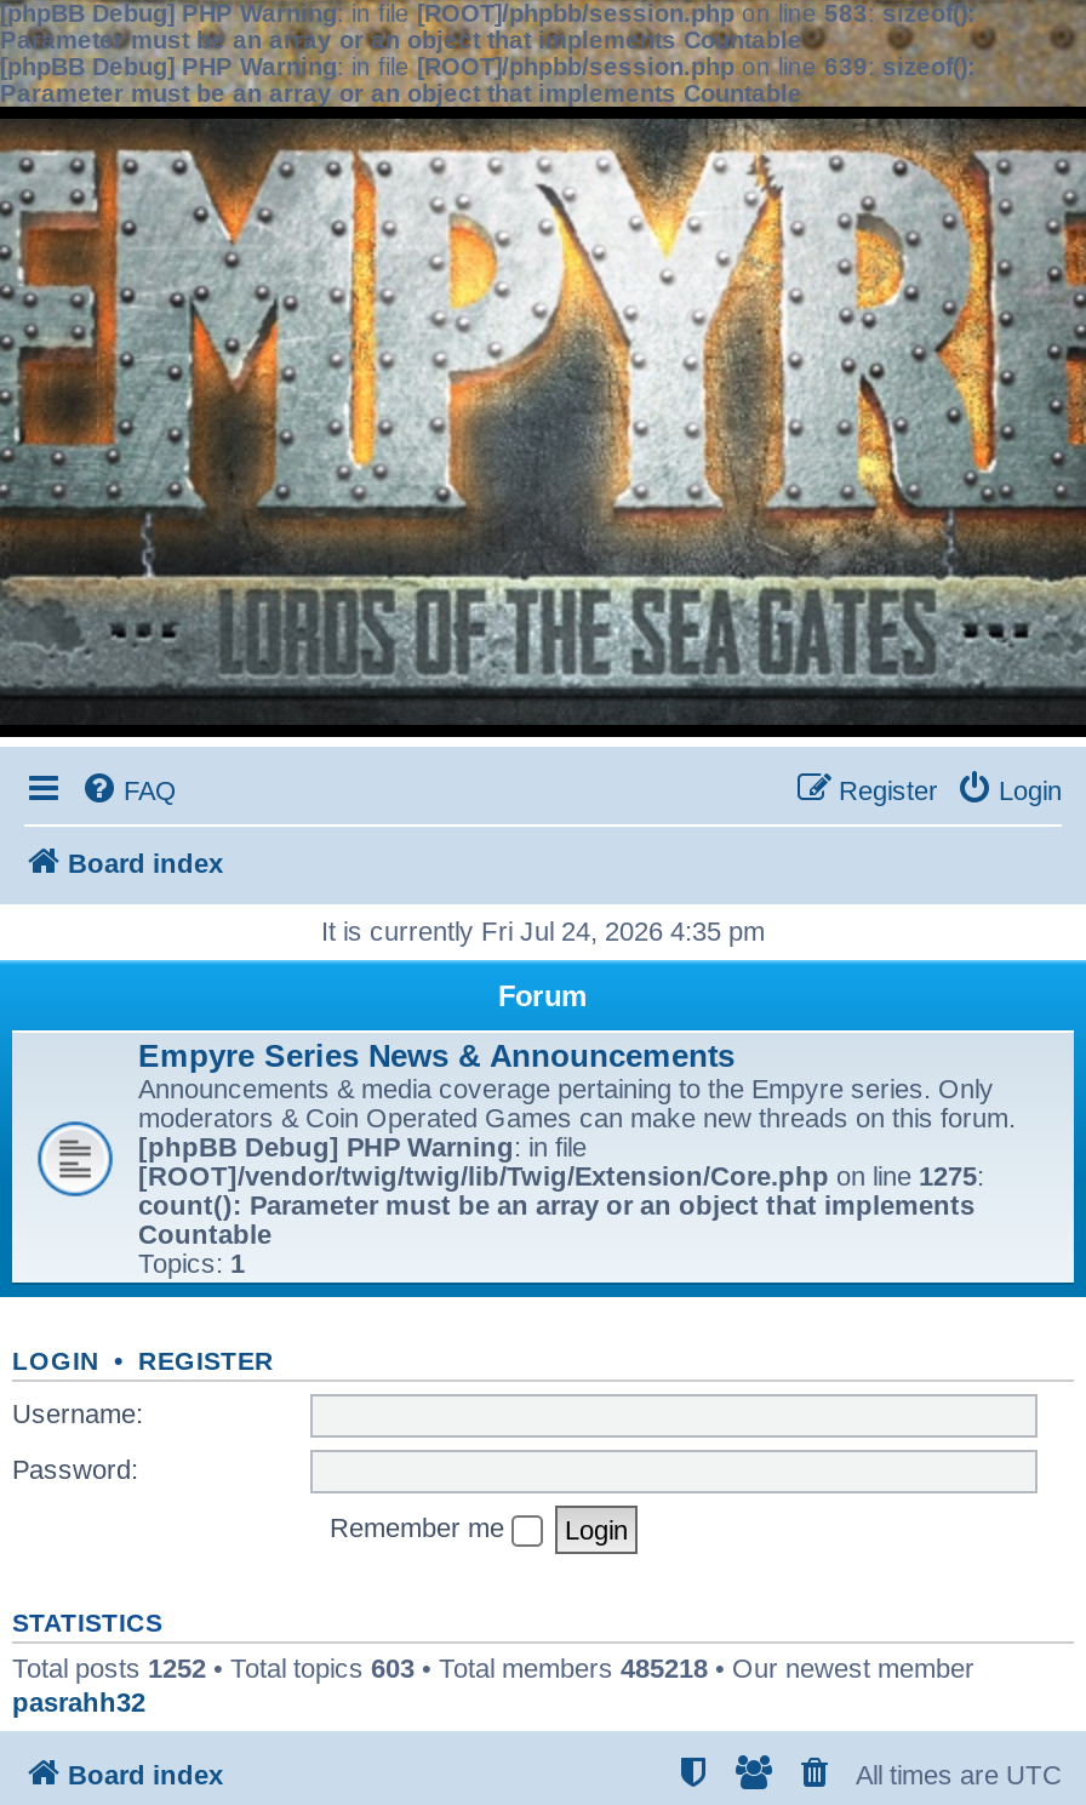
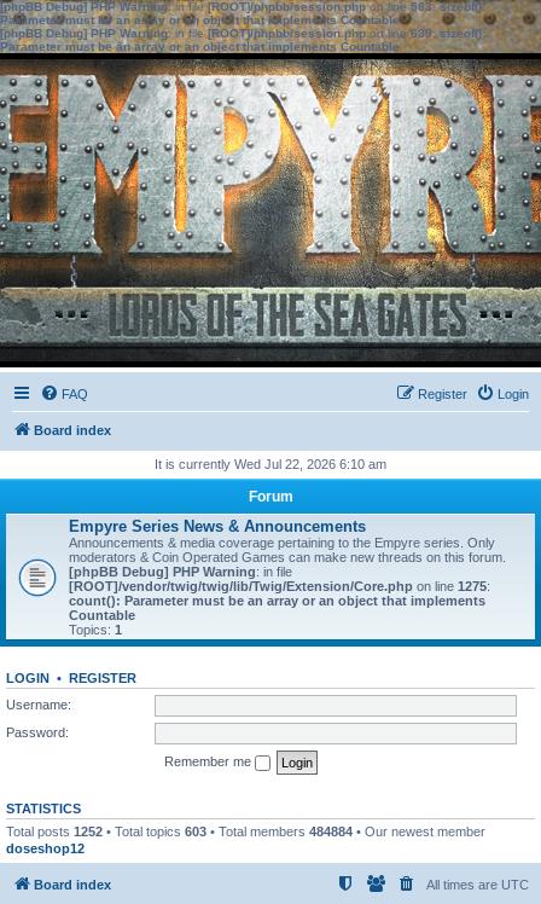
[321,916,765,946] It is currently Fri Jul 24, 2026 4:35 pm -> [155,457,386,471] It is currently Wed Jul 22, 2026 6:10 am
[12,1652,974,1715] Total posts 1252 • Total topics 603 • Total members 485218 • Our newest member | pasrahh32 -> [6,824,485,855] Total posts 1252 • Total topics 603 • Total members 484884 • Our newest member | doseshop12

